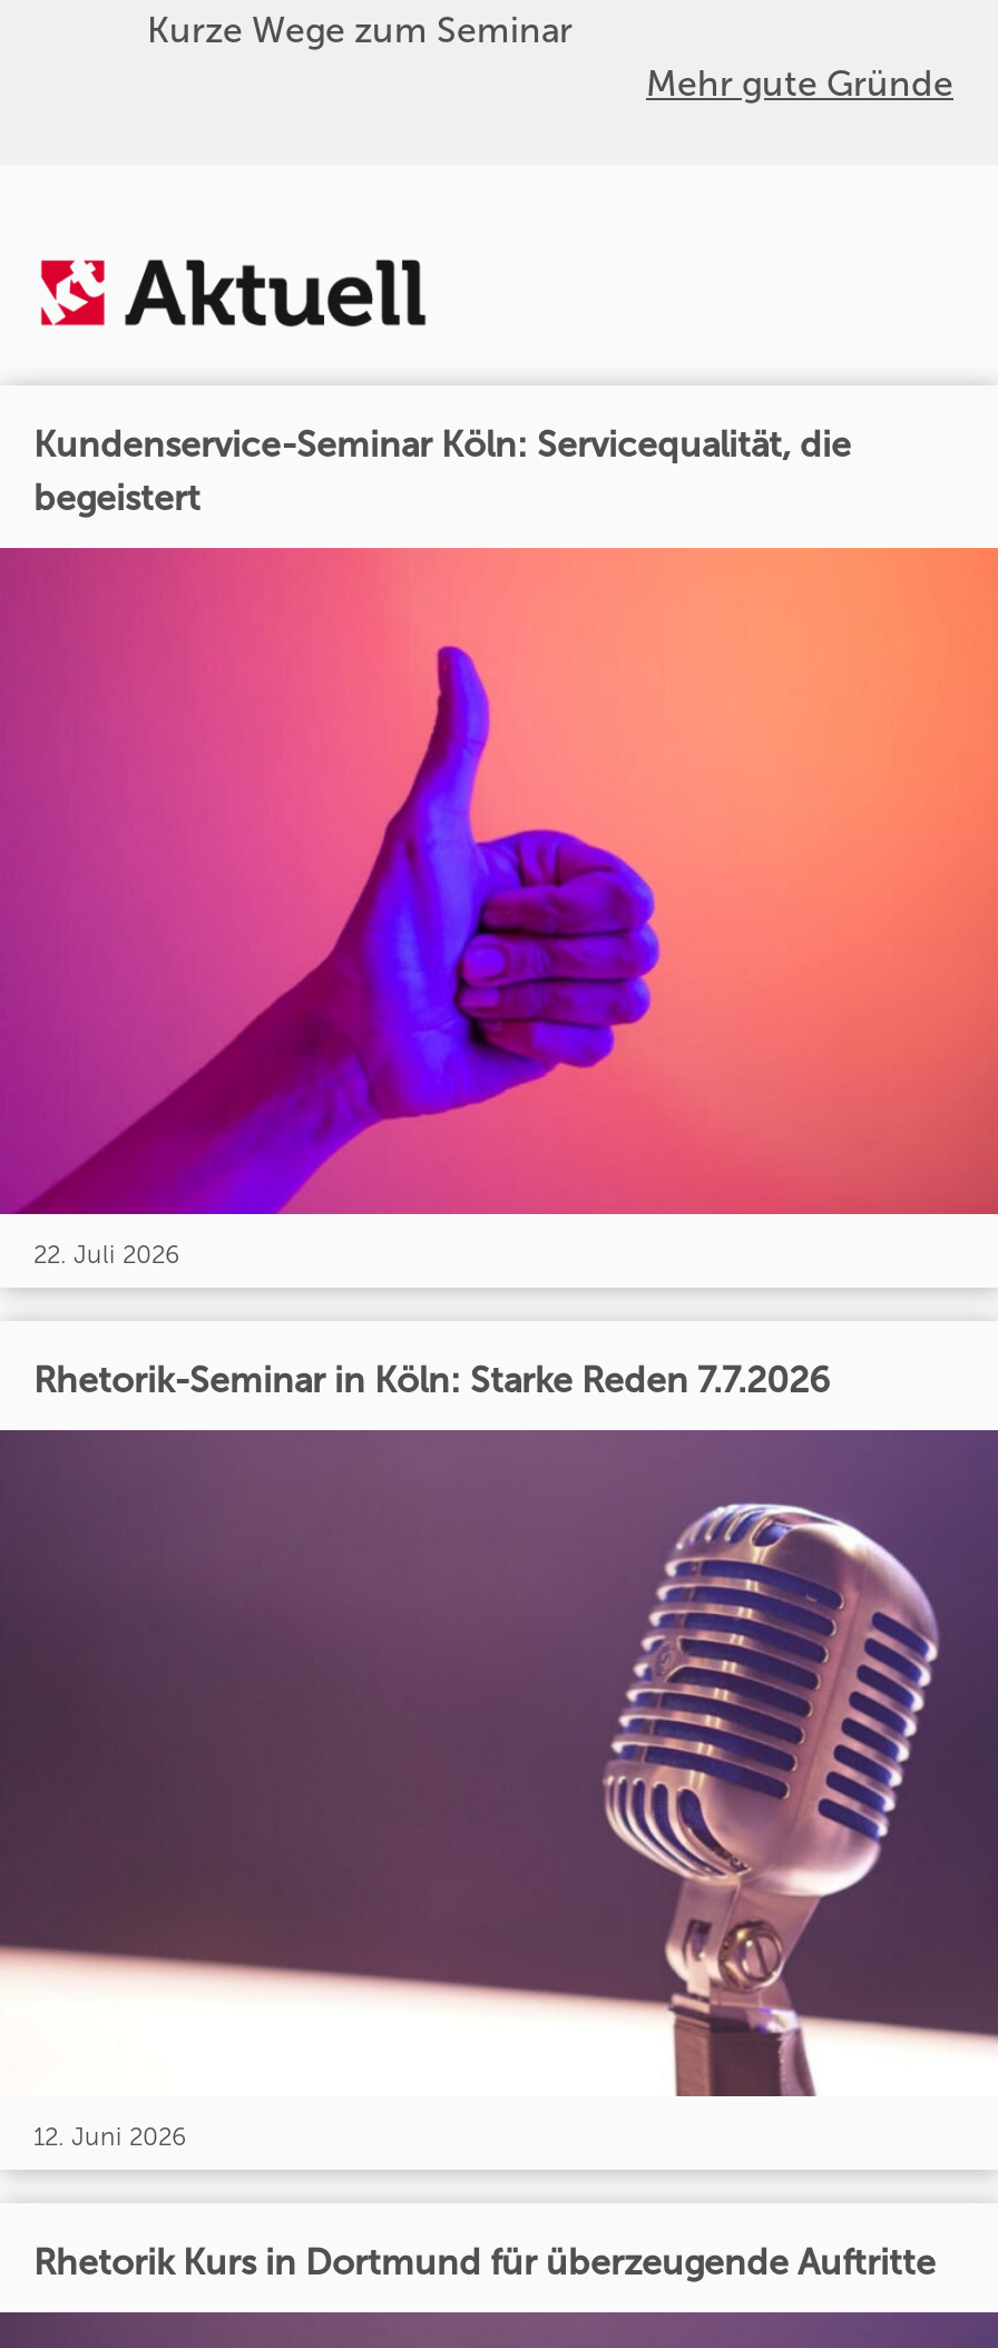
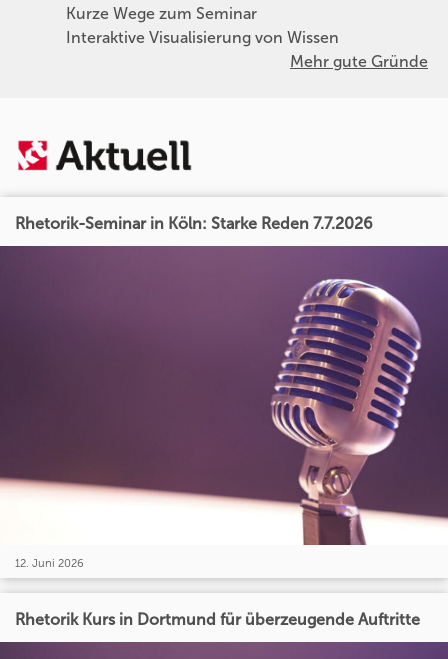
none -> [66,28,339,47] Interaktive Visualisierung von Wissen
moved [646,63,953,105] -> [290,52,428,71]: Mehr gute Gründe
[33,424,853,520] Kundenservice-Seminar Köln: Servicequalität, die | begeistert -> none
[7,546,991,1270] [image] | 22. Juli 2026 -> none

